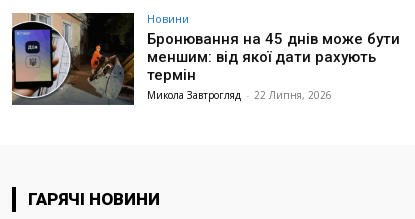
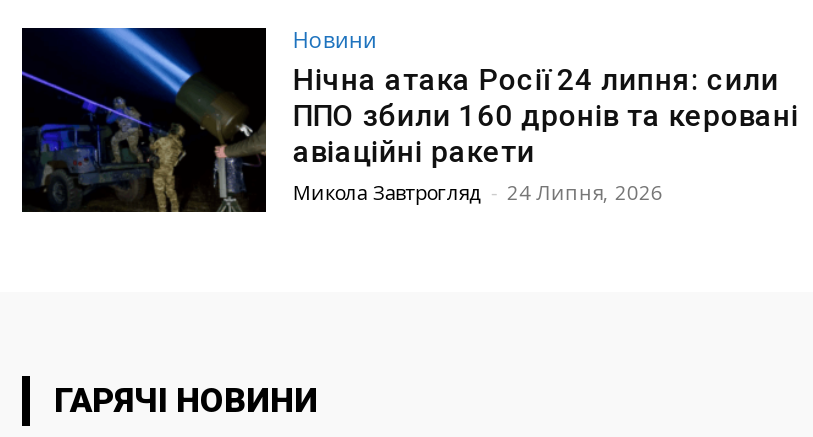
[11,12,400,105] [image] | Бронювання на 45 днів може бути | меншим: від якої дати рахують | термін | Микола Завтрогляд - 22 Липня, 2026 -> [20,26,799,212] [image] | Нічна атака Росії 24 липня: сили | ППО збили 160 дронів та керовані | авіаційні ракети | Микола Завтрогляд - 24 Липня, 2026

